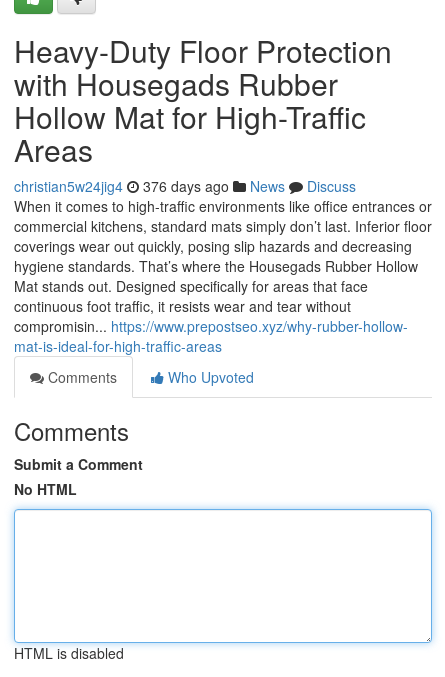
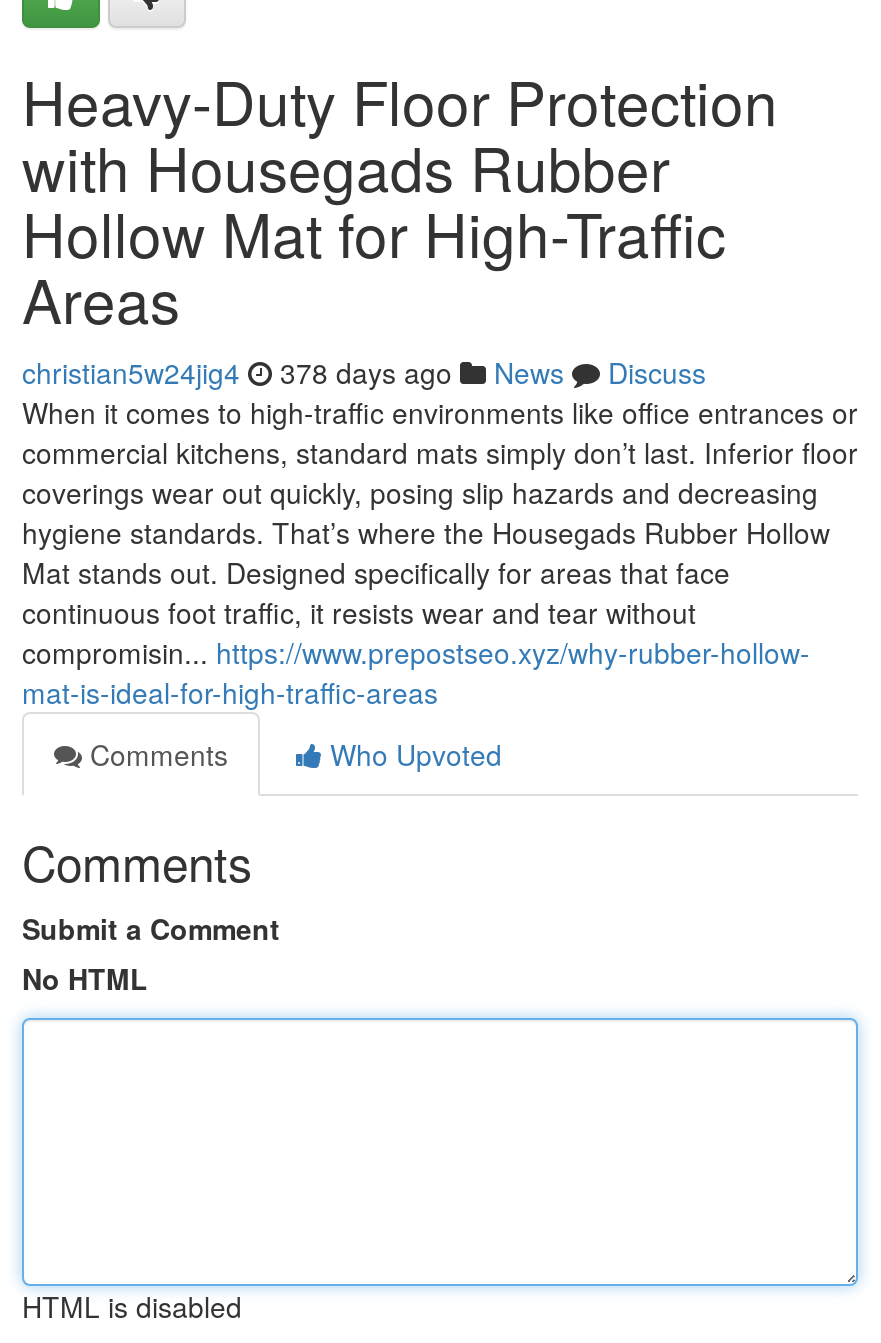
[14,176,356,196] christian5w24jig4 376 days ago News Discuss -> [22,352,706,392] christian5w24jig4 378 days ago News Discuss

